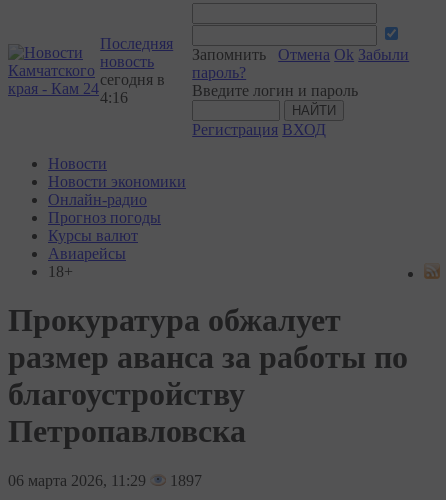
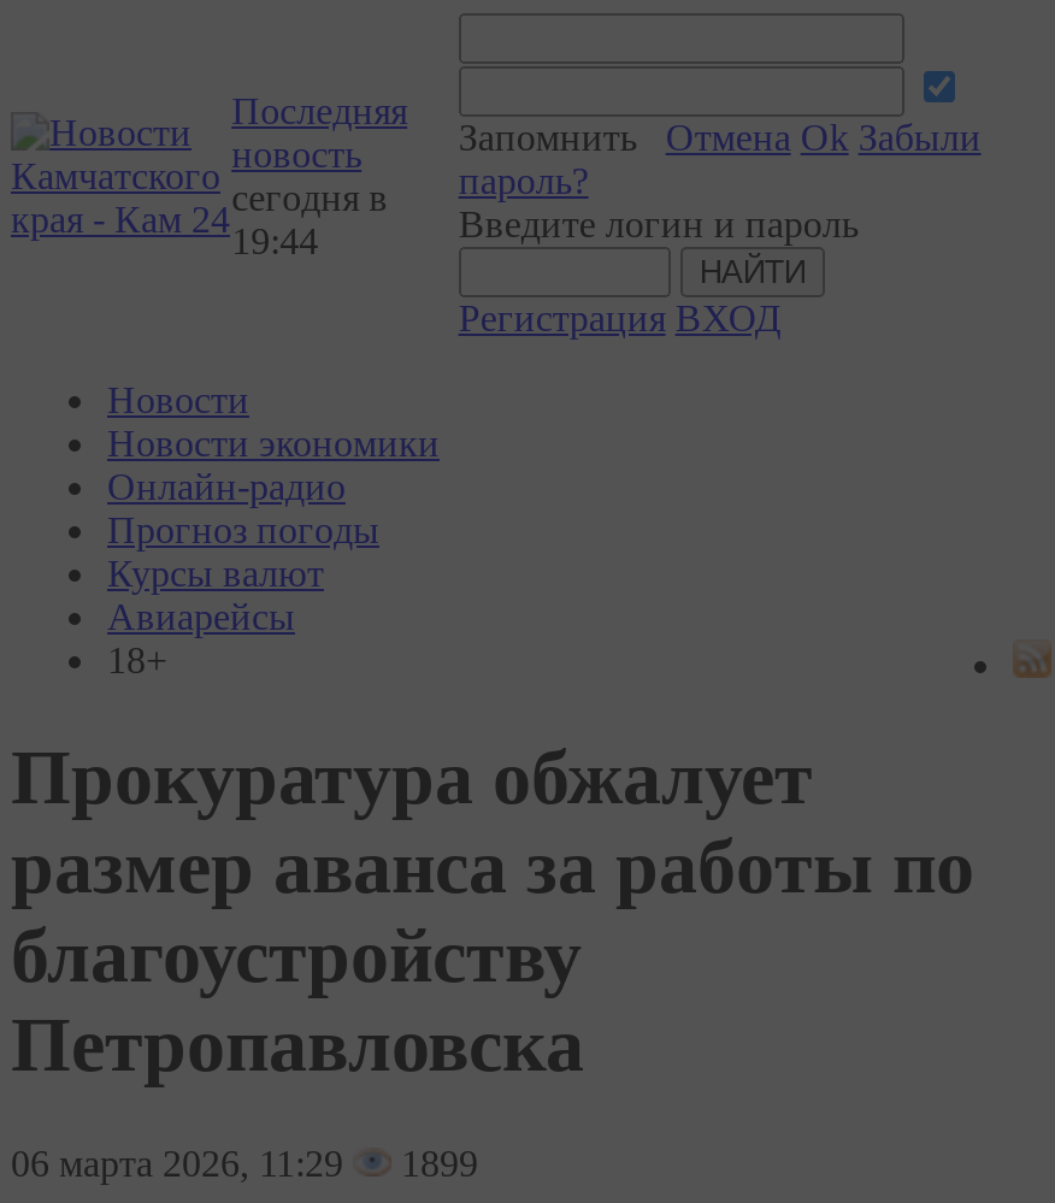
[100,89,128,106] 4:16 -> [231,220,318,261] 19:44
[8,472,202,489] 06 марта 2026, 11:29 1897 -> [11,1143,478,1183] 06 марта 2026, 11:29 1899

